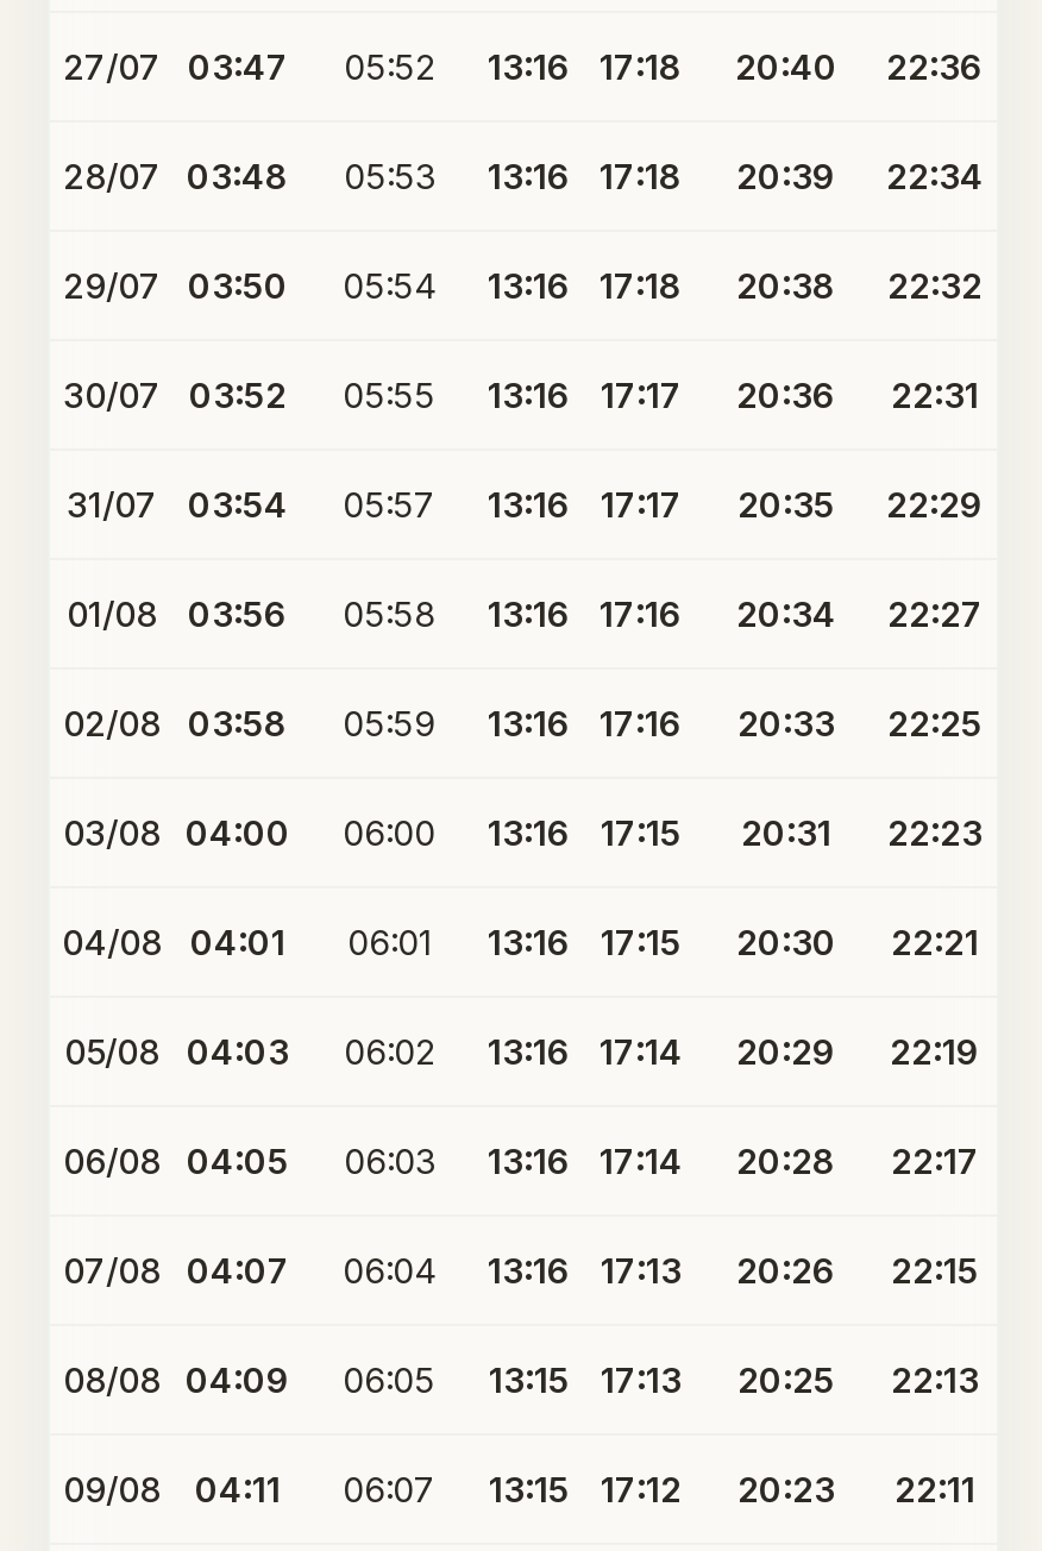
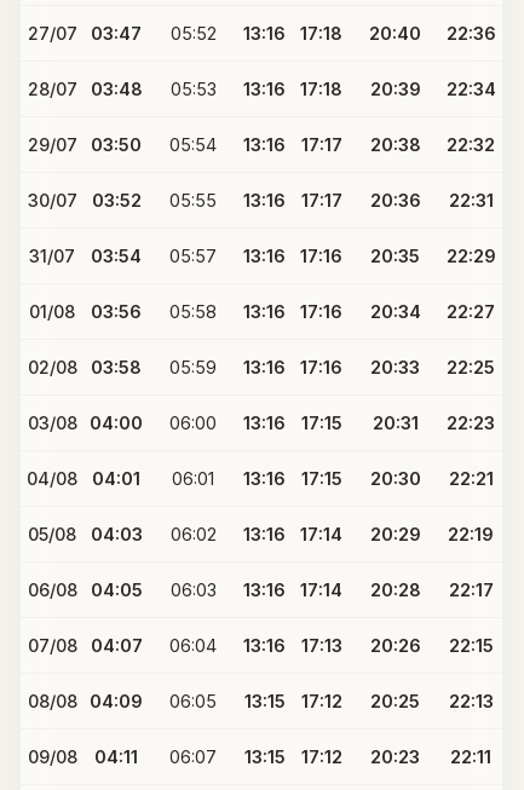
[63,265,983,306] 29/07 03:50 05:54 13:16 17:18 20:38 22:32 -> [27,134,495,155] 29/07 03:50 05:54 13:16 17:17 20:38 22:32
[67,484,984,525] 31/07 03:54 05:57 13:16 17:17 20:35 22:29 -> [29,246,496,266] 31/07 03:54 05:57 13:16 17:16 20:35 22:29
[63,1360,979,1400] 08/08 04:09 06:05 13:15 17:13 20:25 22:13 -> [27,691,493,711] 08/08 04:09 06:05 13:15 17:12 20:25 22:13

